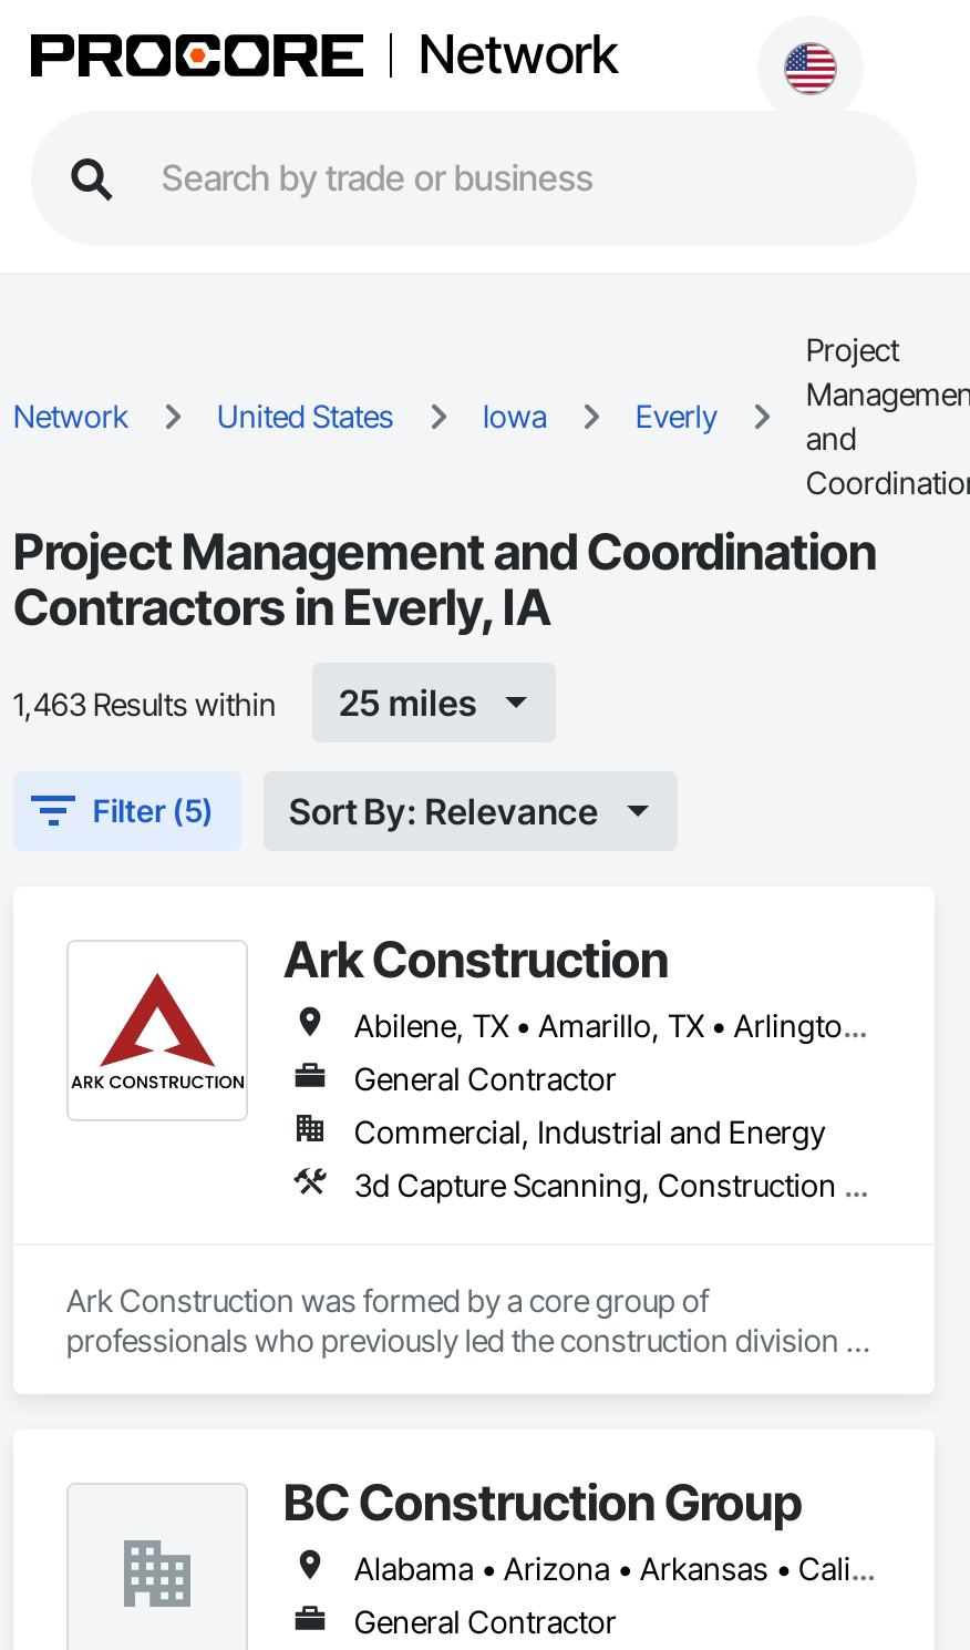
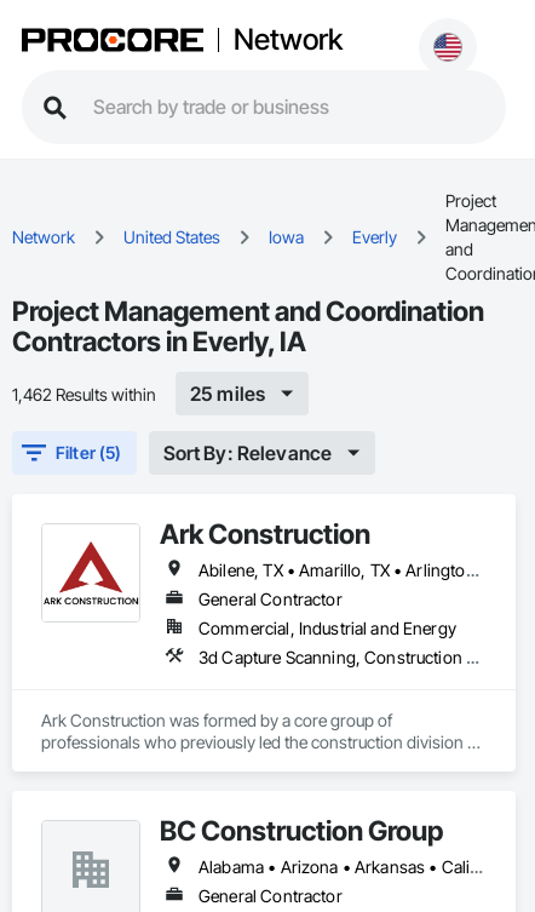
[13,684,277,721] 1,463 Results within -> [12,383,156,404] 1,462 Results within

